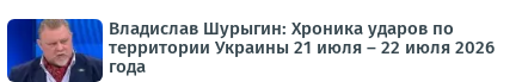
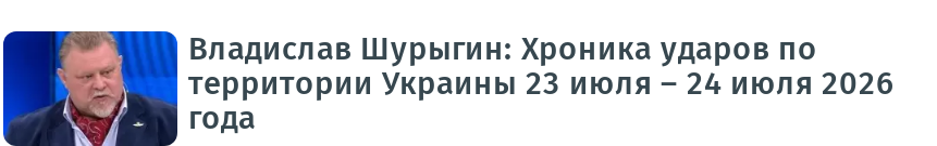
[109,37,495,58] территории Украины 21 июля – 22 июля 2026 -> [188,64,893,103] территории Украины 23 июля – 24 июля 2026

